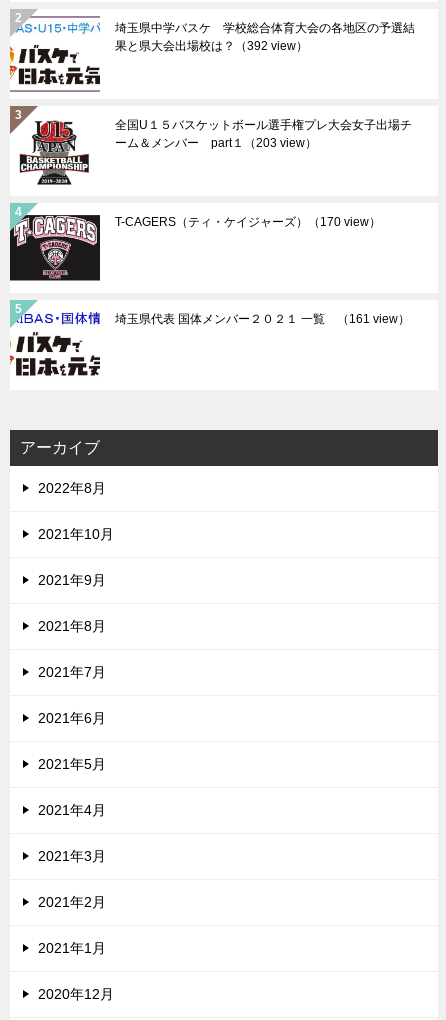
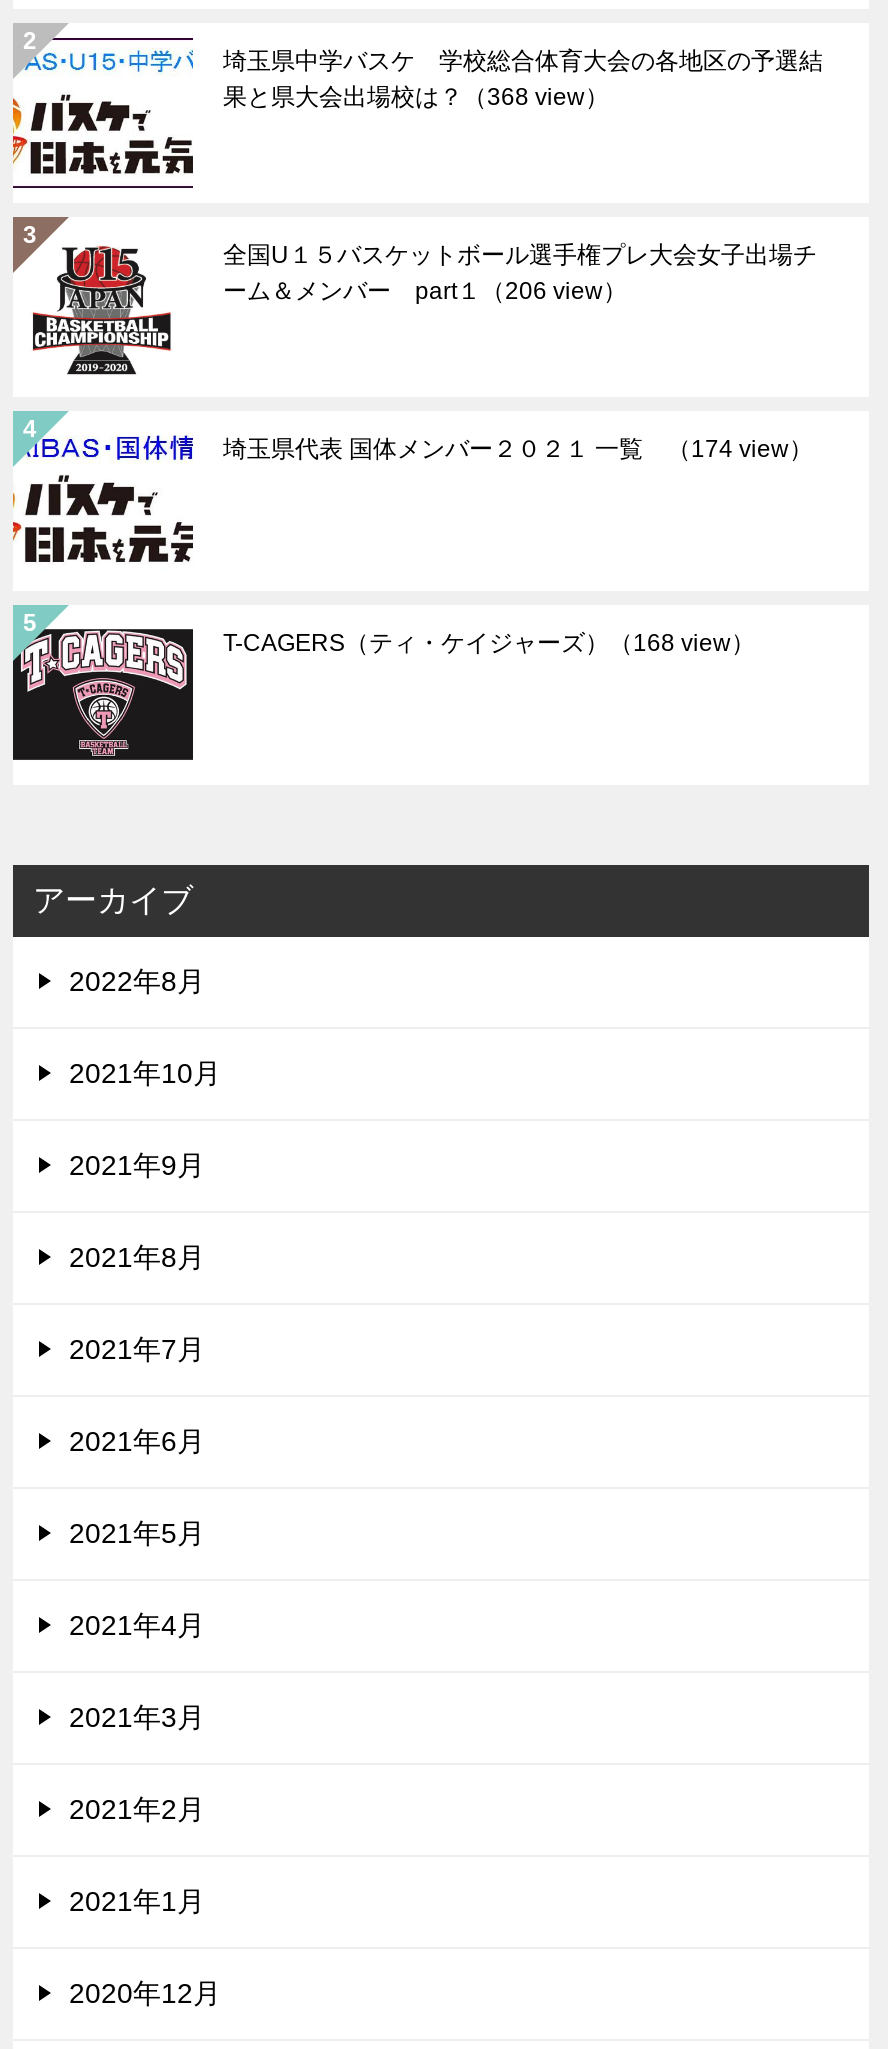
[115,39,308,53] 果と県大会出場校は？（392 view） -> [223,83,609,111] 果と県大会出場校は？（368 view）
[115,136,317,150] ーム＆メンバー part１（203 view） -> [223,277,627,305] ーム＆メンバー part１（206 view）
moved [9,214,101,282] -> [11,627,195,763]: [image]
[115,215,381,229] T-CAGERS（ティ・ケイジャーズ）（170 view） -> [223,435,813,463] 埼玉県代表 国体メンバー２０２１ 一覧（174 view）
moved [9,312,101,378] -> [11,435,195,567]: [image]
[115,312,410,326] 埼玉県代表 国体メンバー２０２１ 一覧（161 view） -> [223,629,755,657] T-CAGERS（ティ・ケイジャーズ）（168 view）

